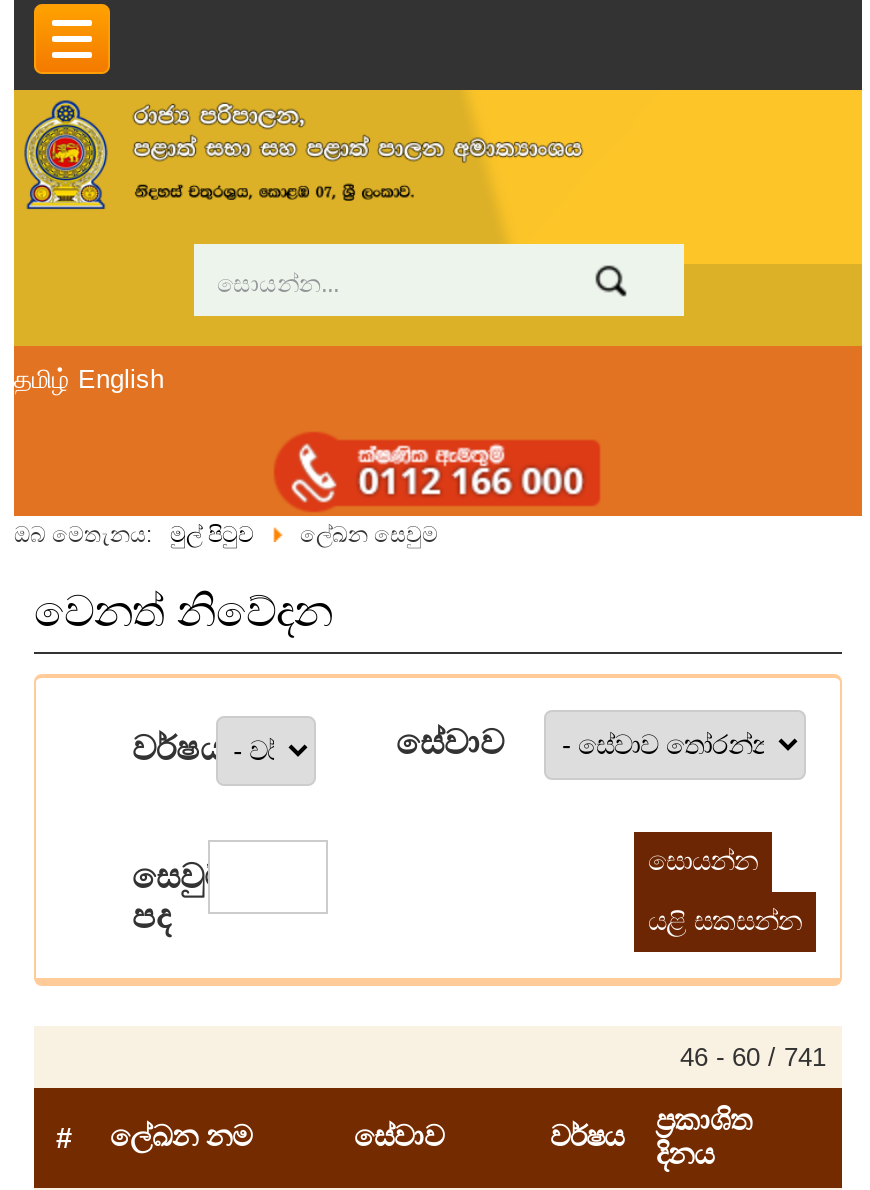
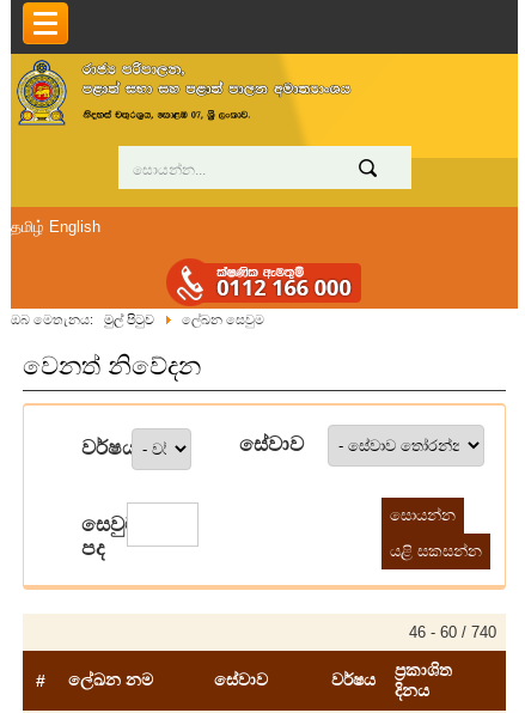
[680,1043,826,1073] 46 - 60 / 741 -> [409,624,496,642] 46 - 60 / 740

